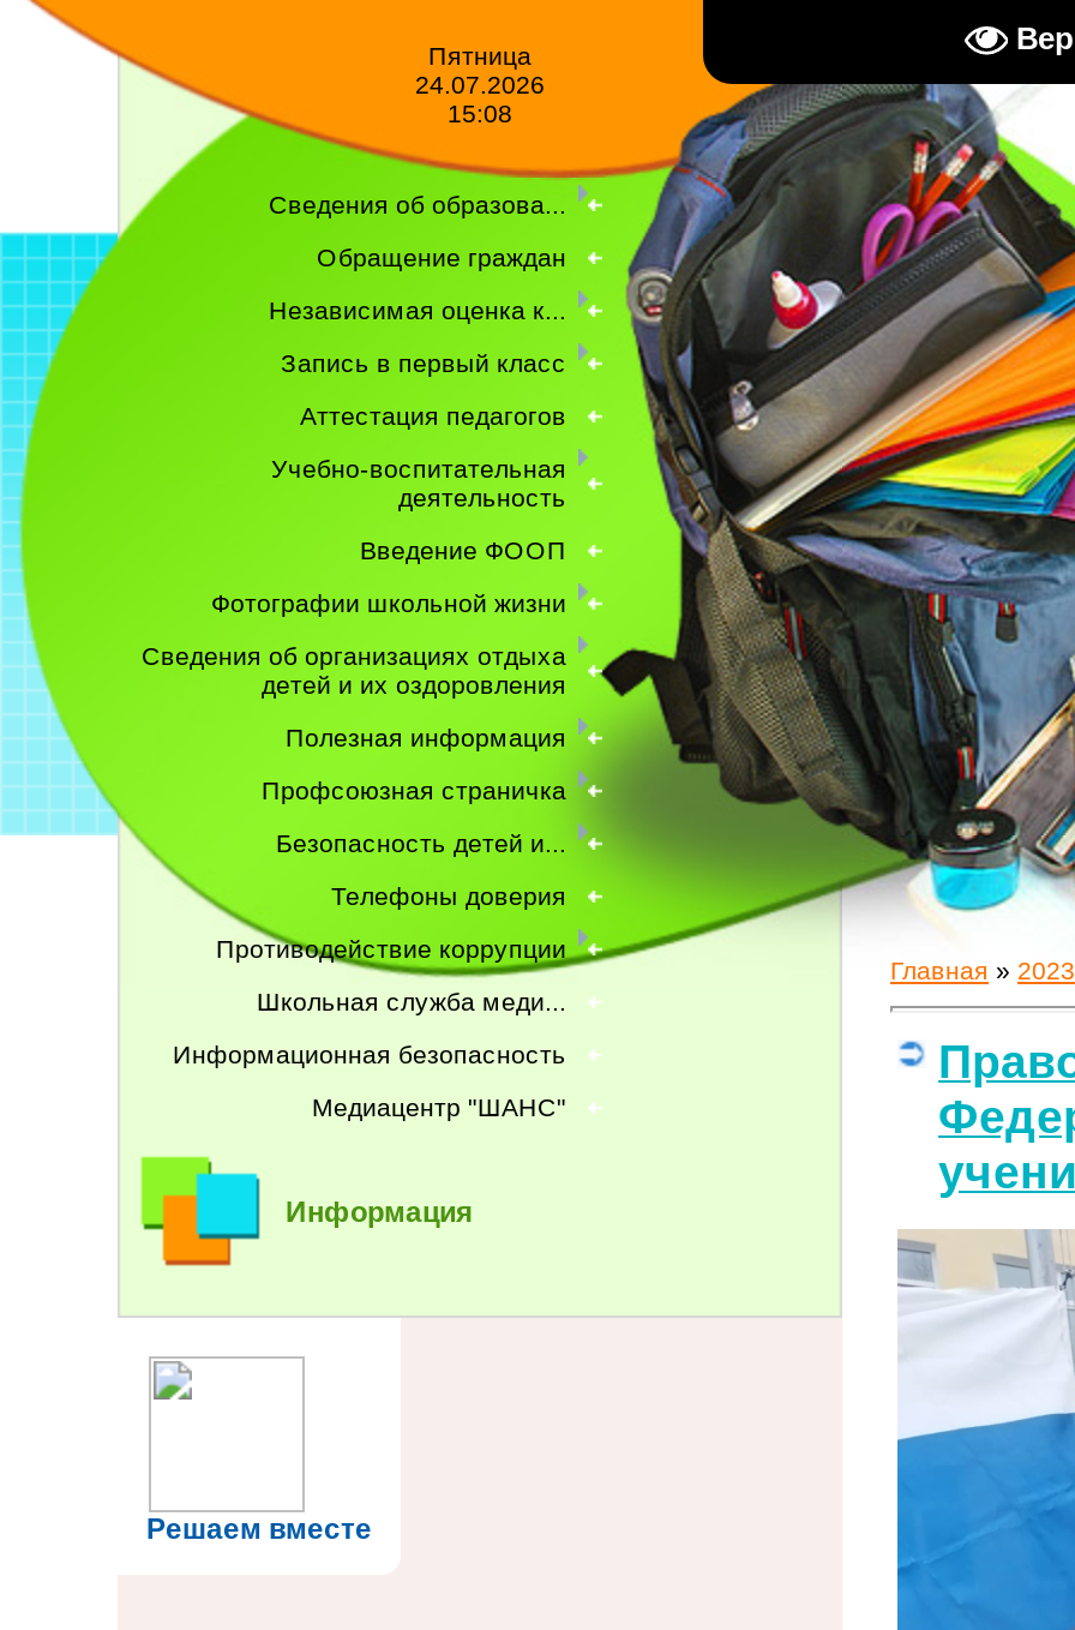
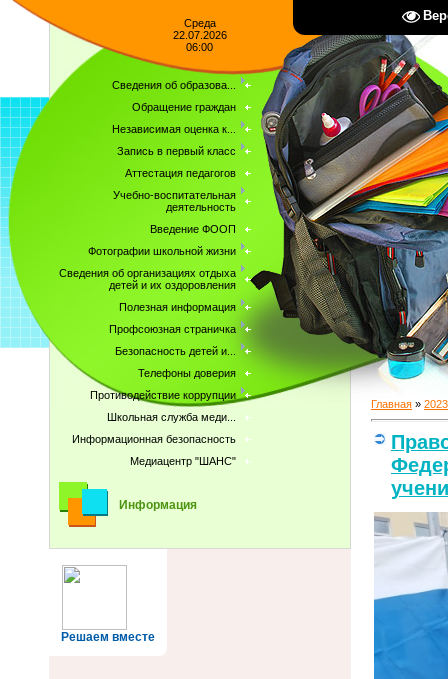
[415,41,545,127] Пятница | 24.07.2026 | 15:08 -> [173,17,227,53] Среда | 22.07.2026 | 06:00

